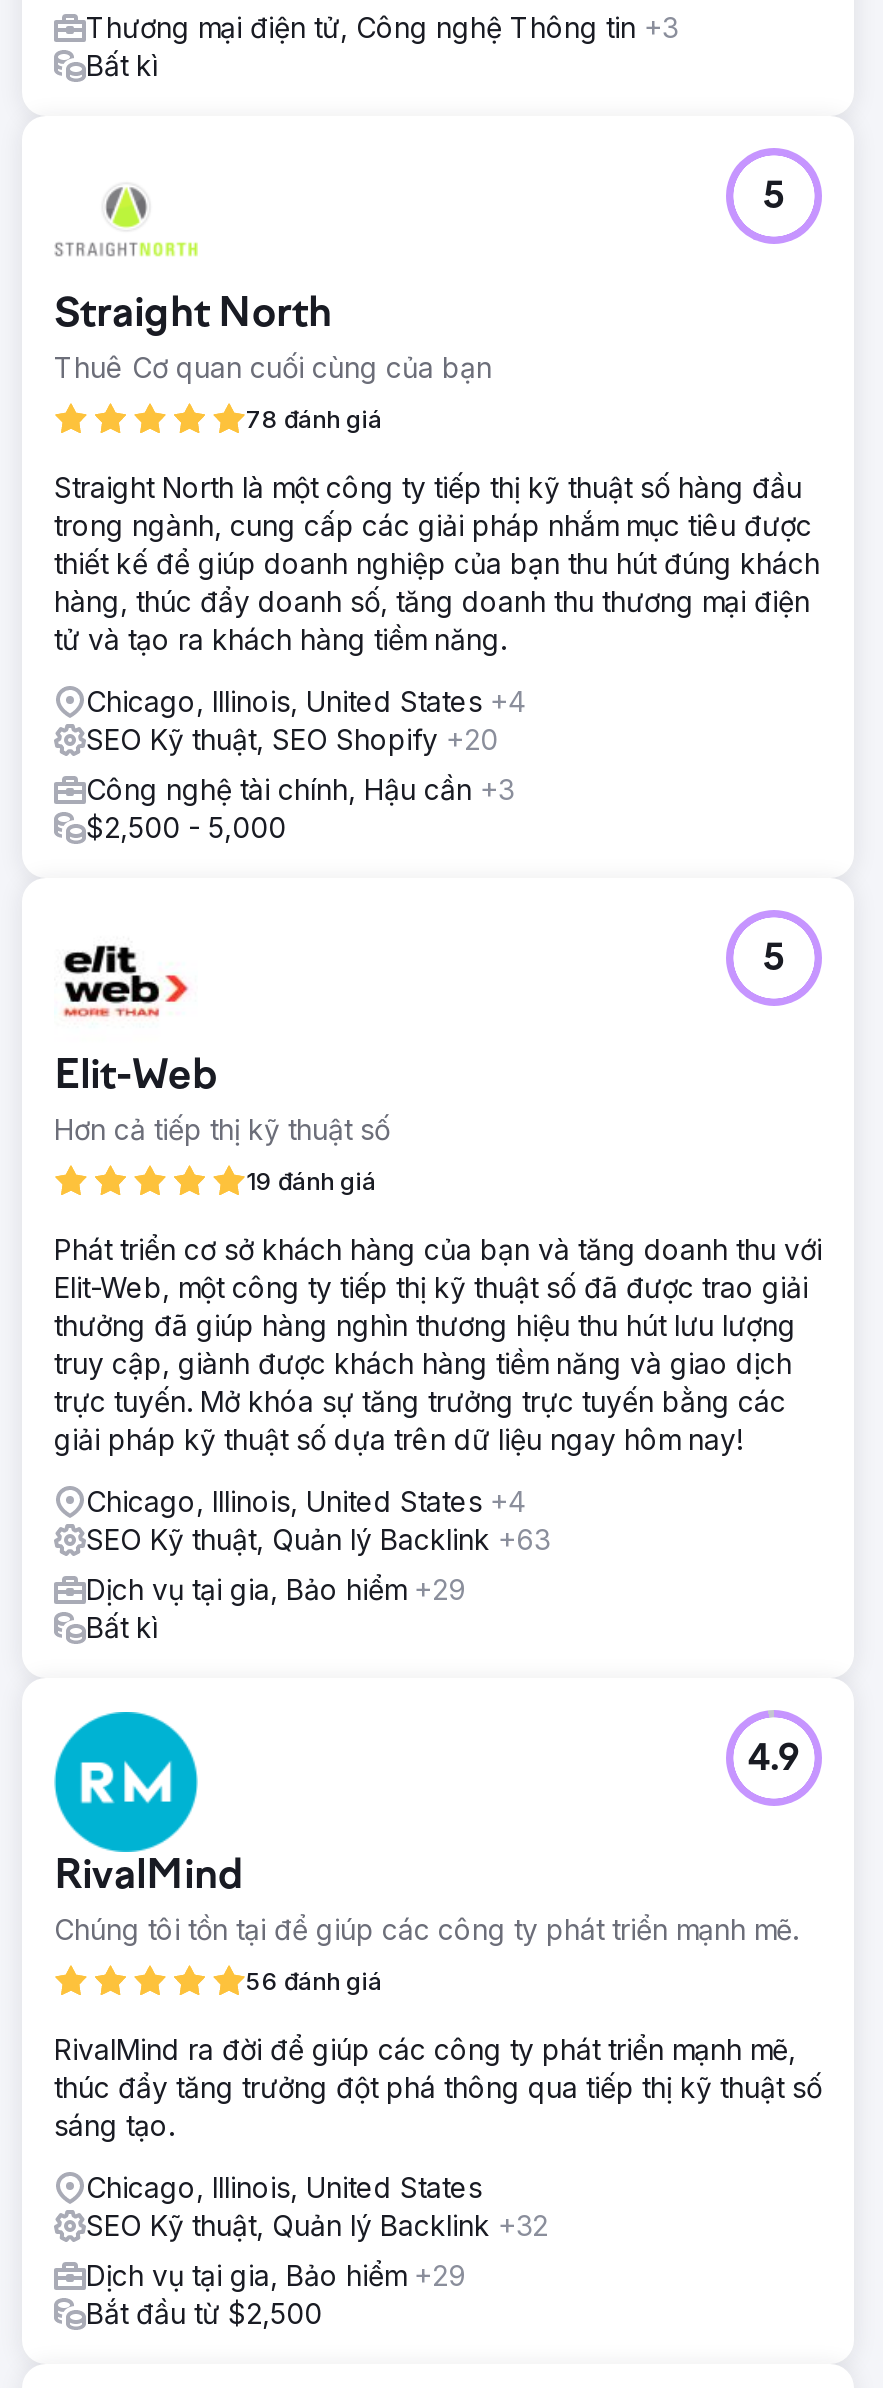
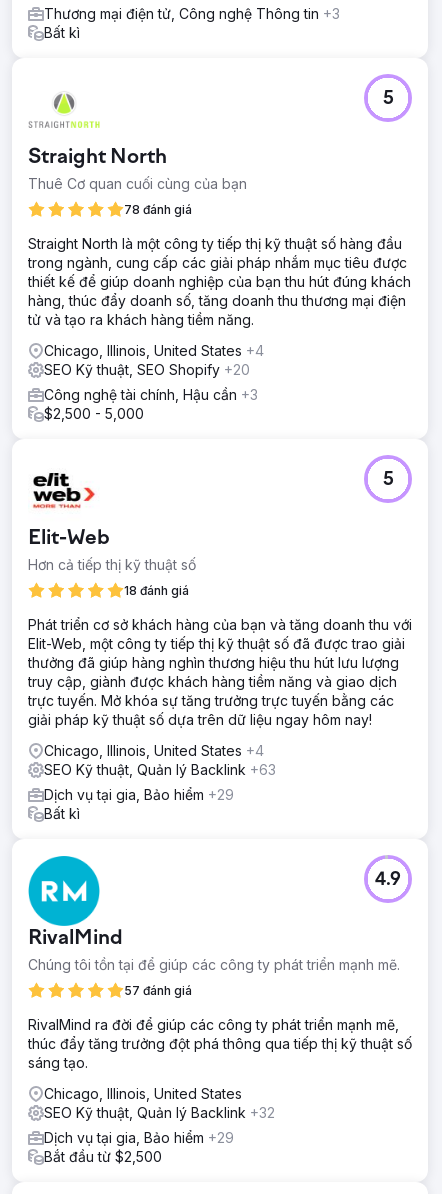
[246,1166,376,1196] 19 đánh giá -> [124,583,189,598] 18 đánh giá
[246,1966,382,1996] 56 đánh giá -> [124,983,192,998] 57 đánh giá

